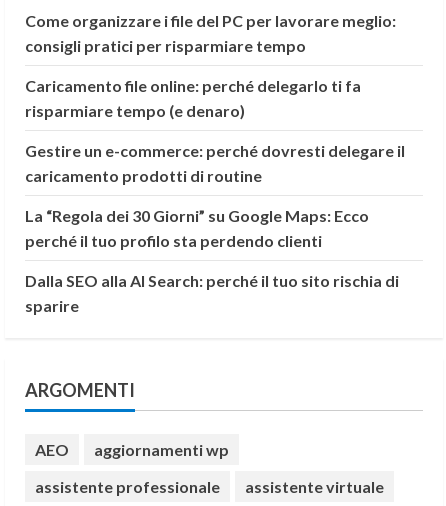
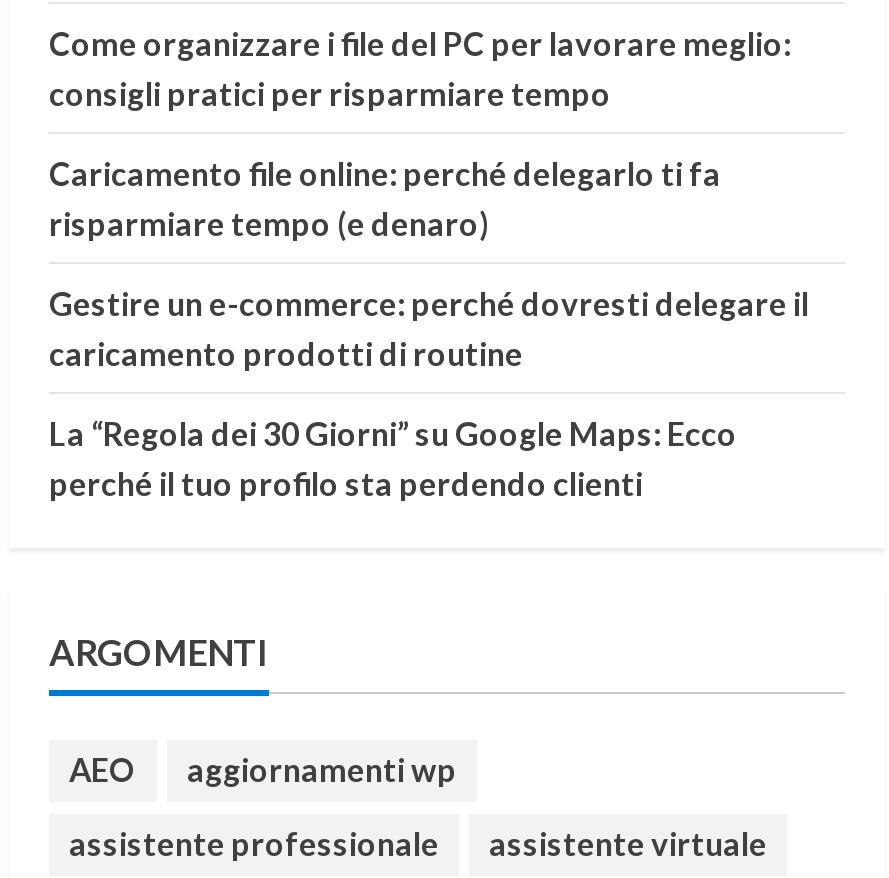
[25,271,399,315] Dalla SEO alla AI Search: perché il tuo sito rischia di | sparire -> none

